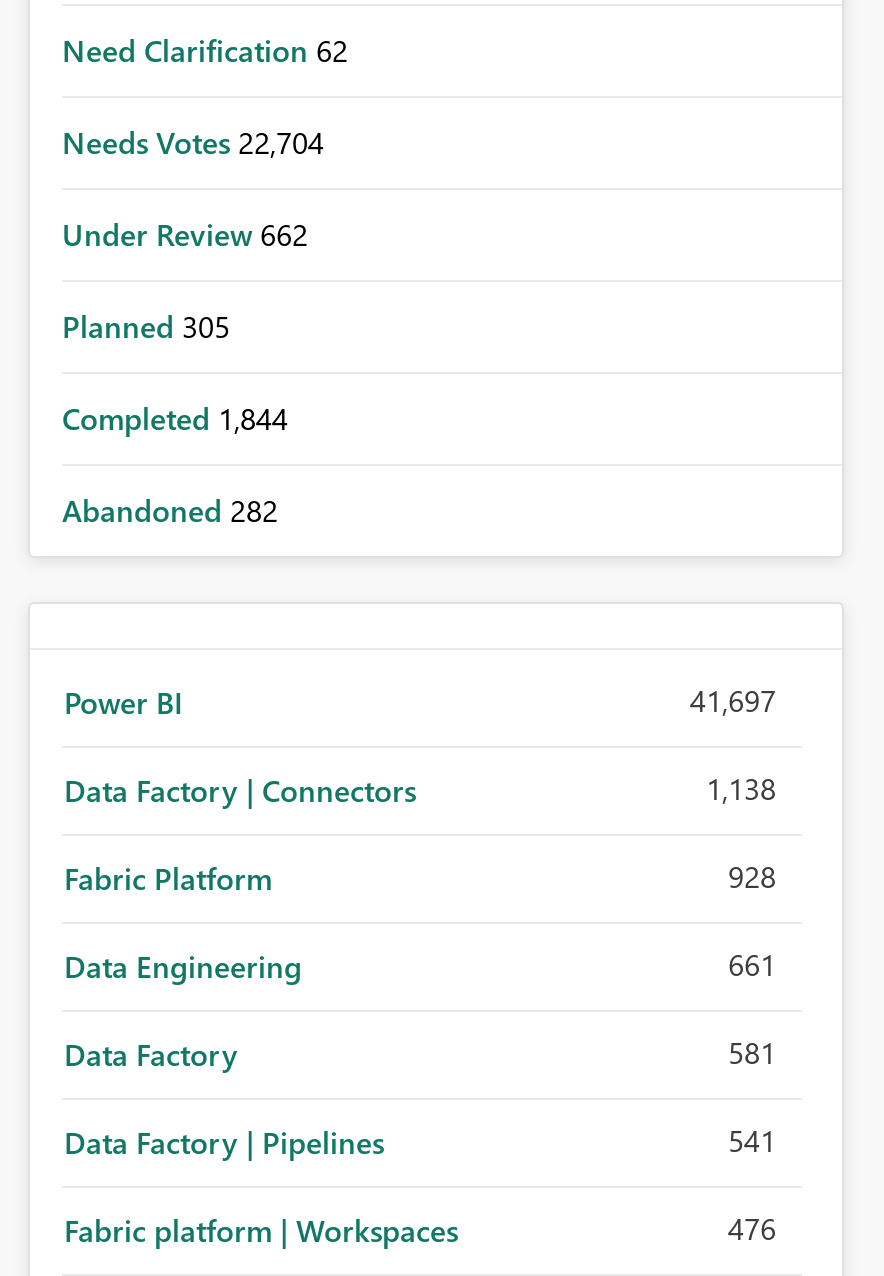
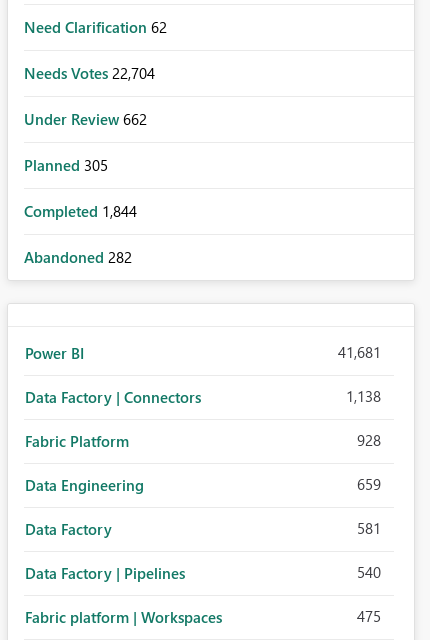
[690,680,776,720] 41,697 -> [338,342,381,362] 41,681
[728,944,776,984] 661 -> [357,474,381,494] 659
[728,1120,776,1160] 541 -> [357,562,381,582] 540
[728,1208,776,1248] 476 -> [357,606,381,626] 475

